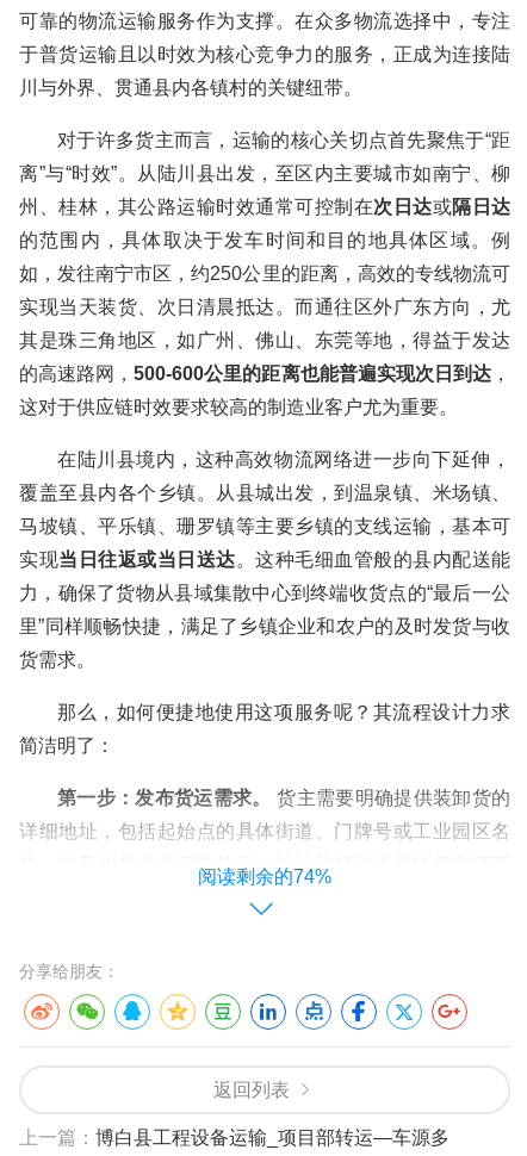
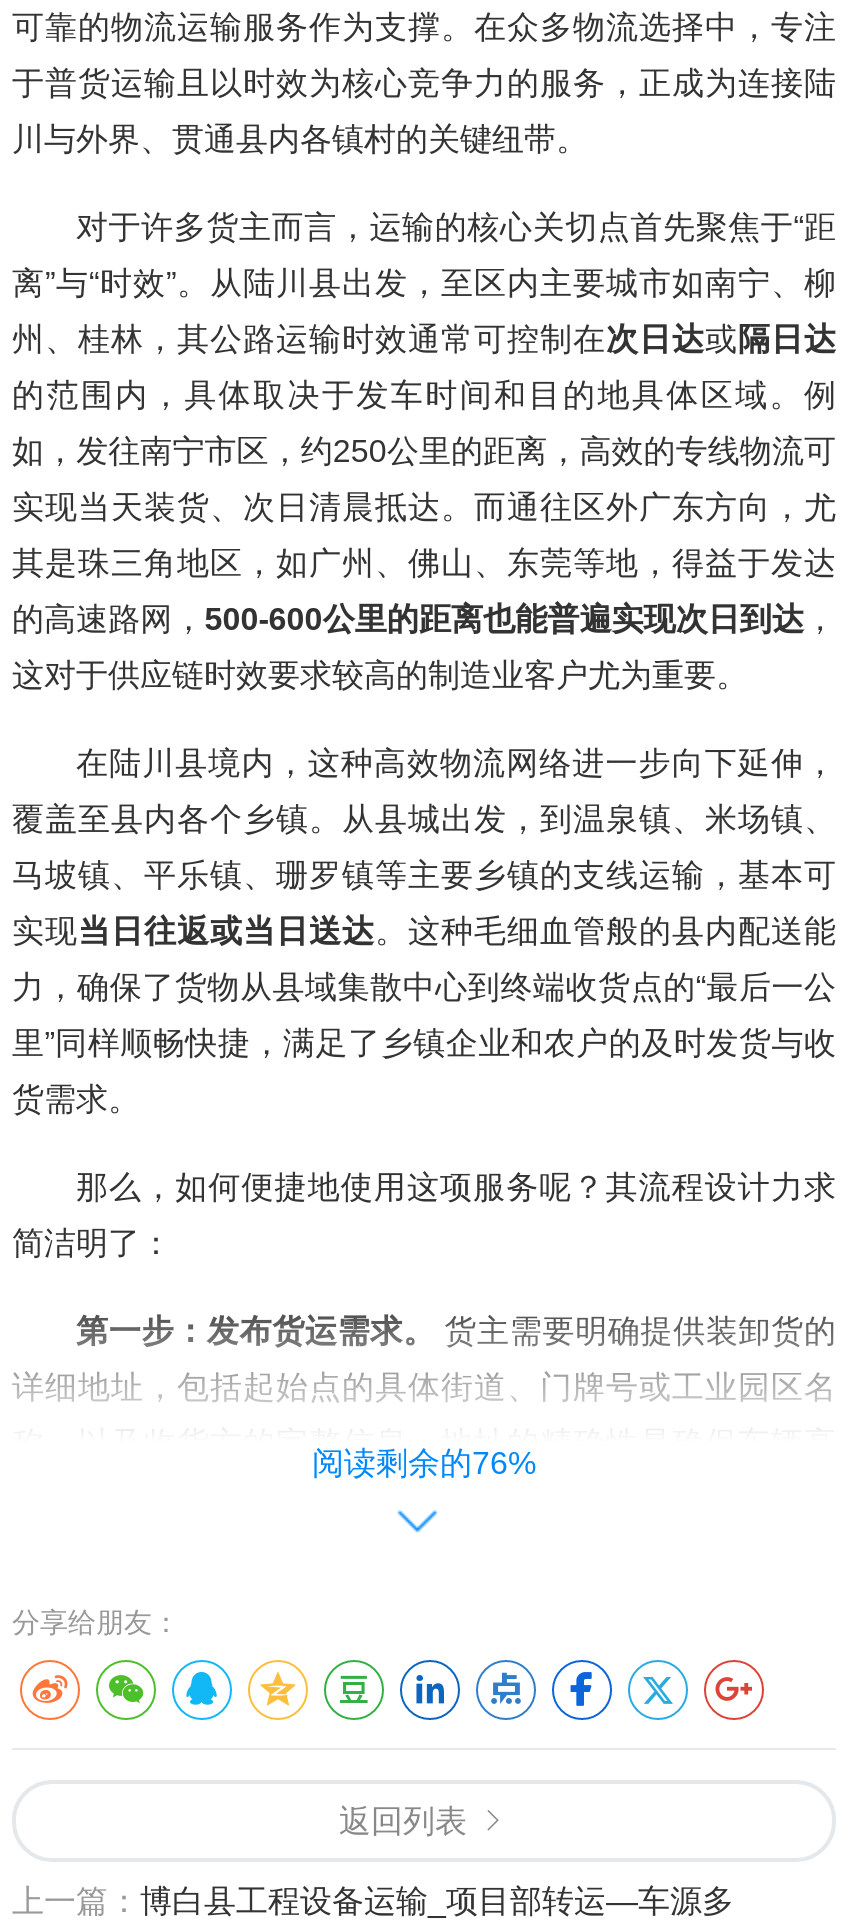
[198,866,331,887] 阅读剩余的74% -> [312,1446,536,1480] 阅读剩余的76%

